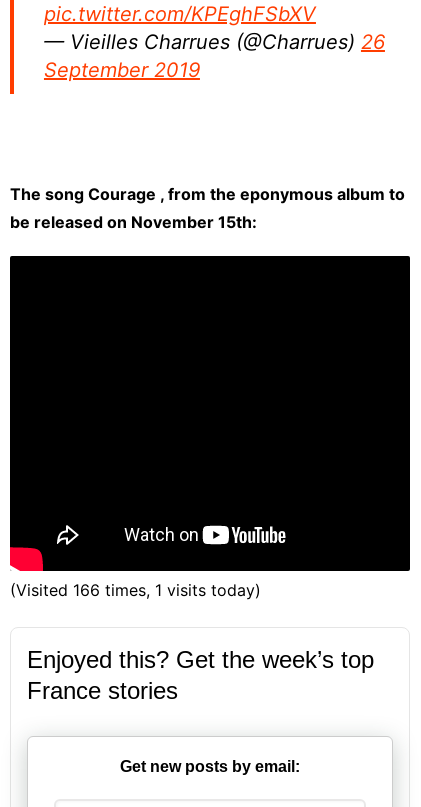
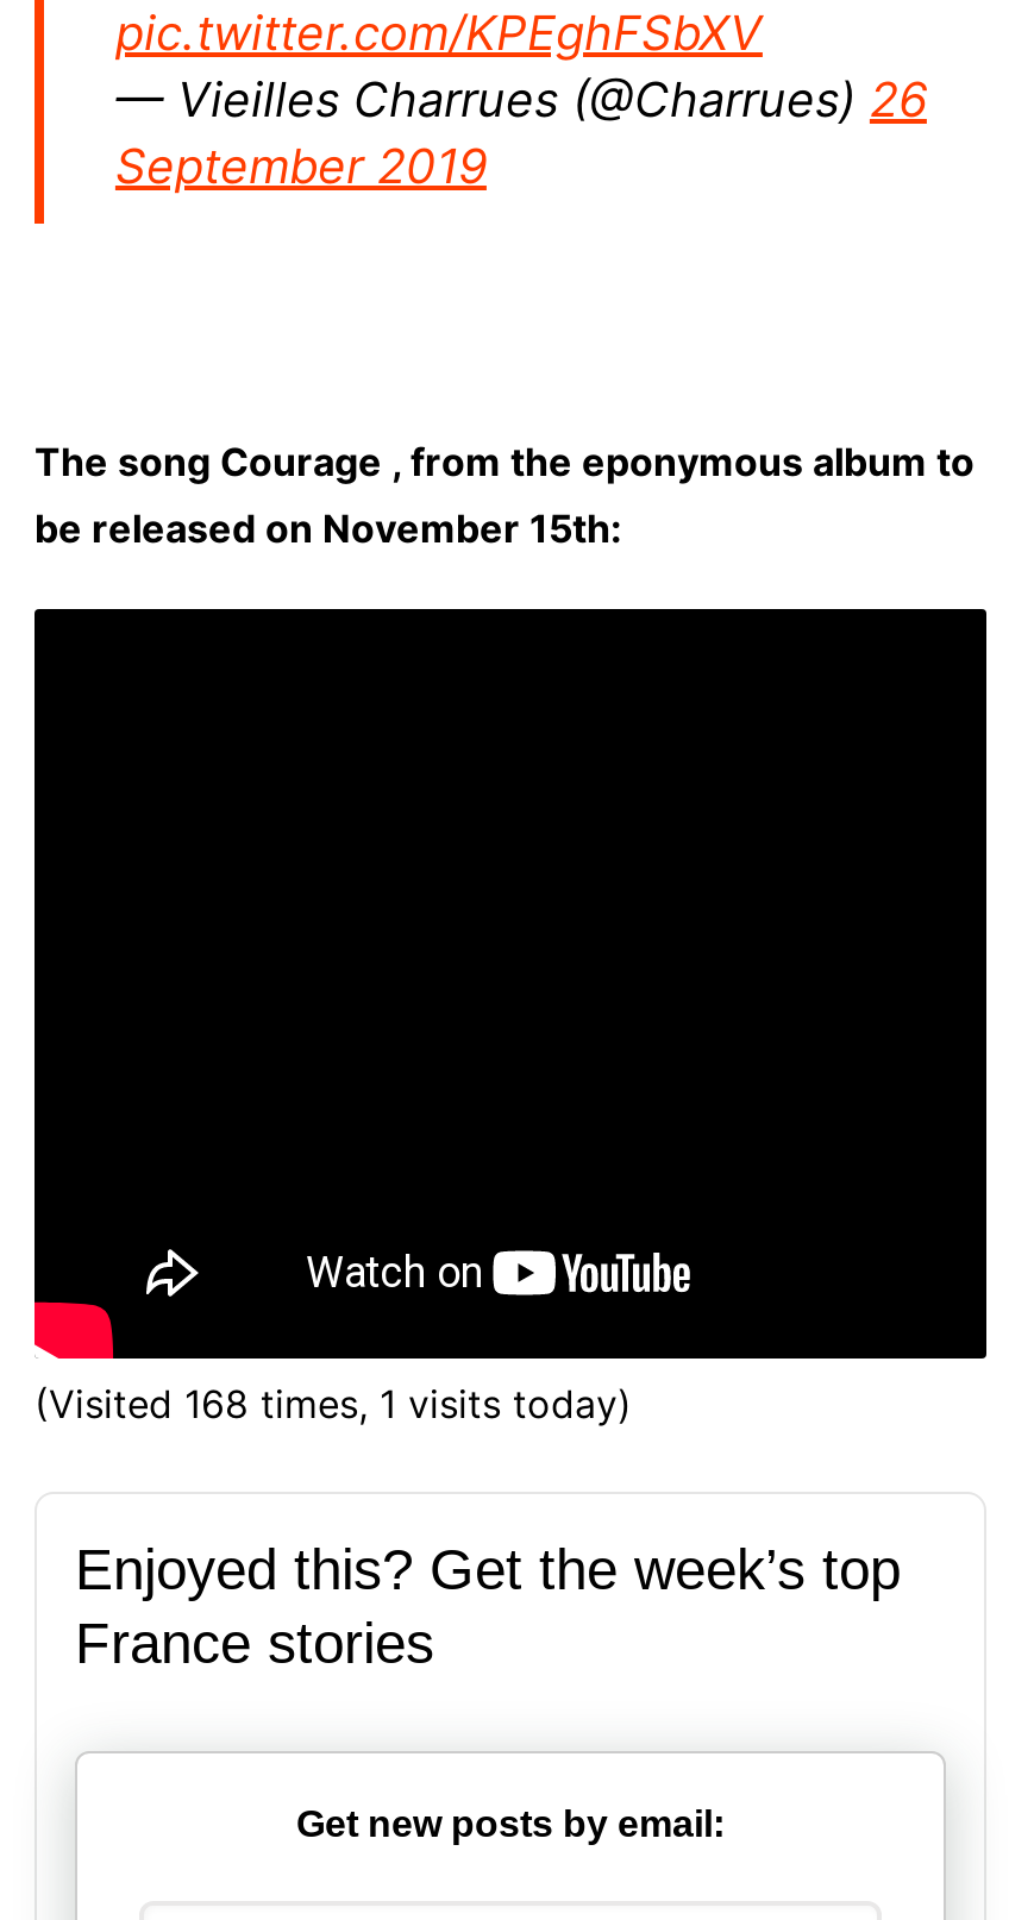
[10,580,261,600] (Visited 166 times, 1 visits today) -> [35,1380,632,1428] (Visited 168 times, 1 visits today)

